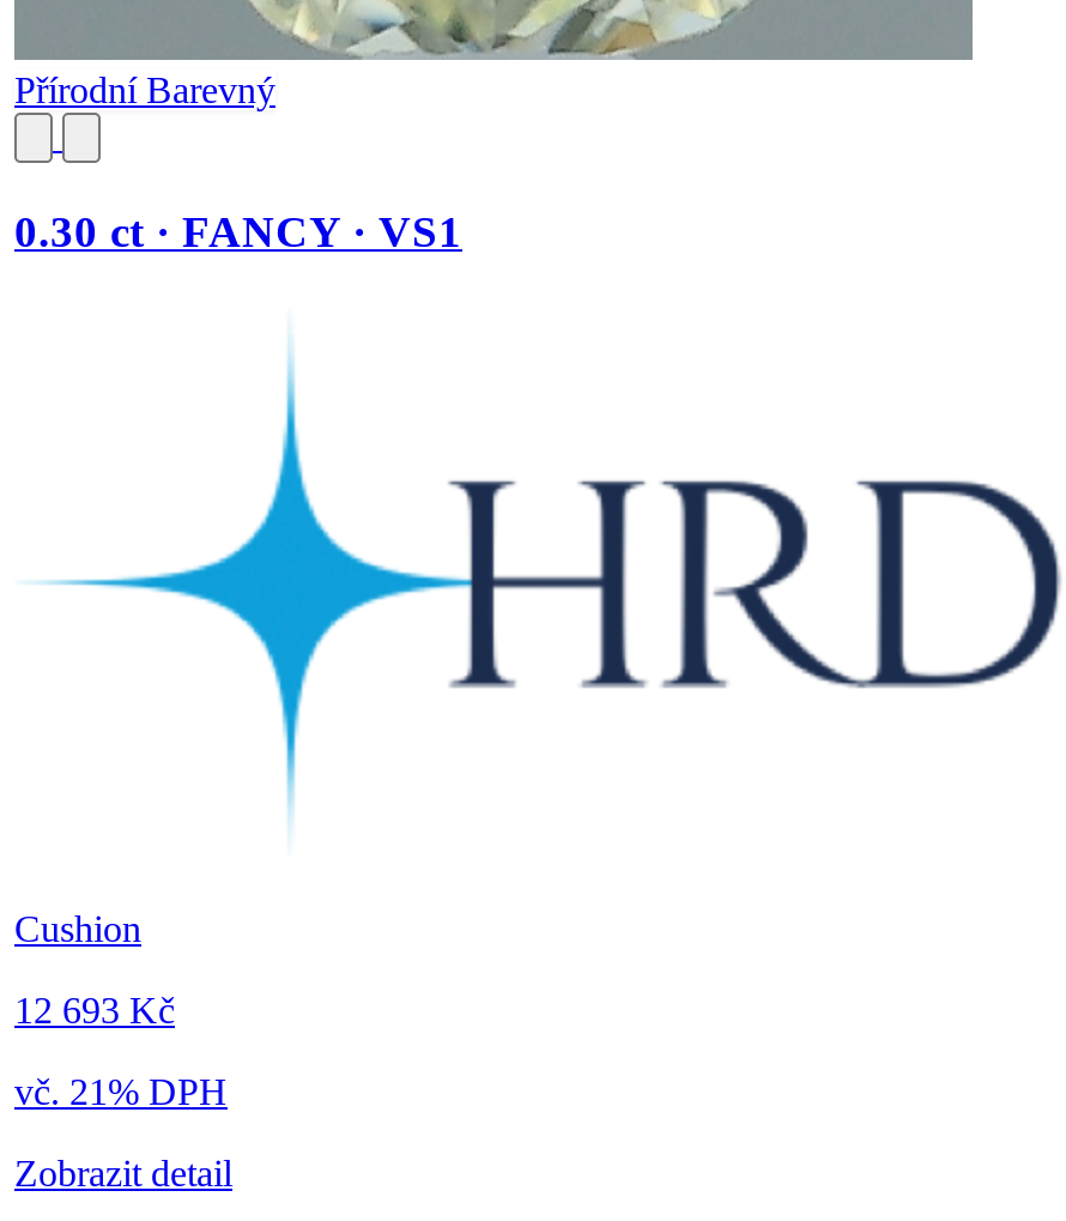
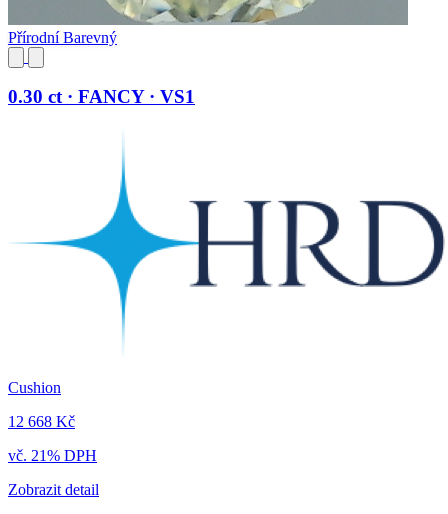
[14,990,175,1030] 12 693 Kč -> [8,413,75,430] 12 668 Kč

